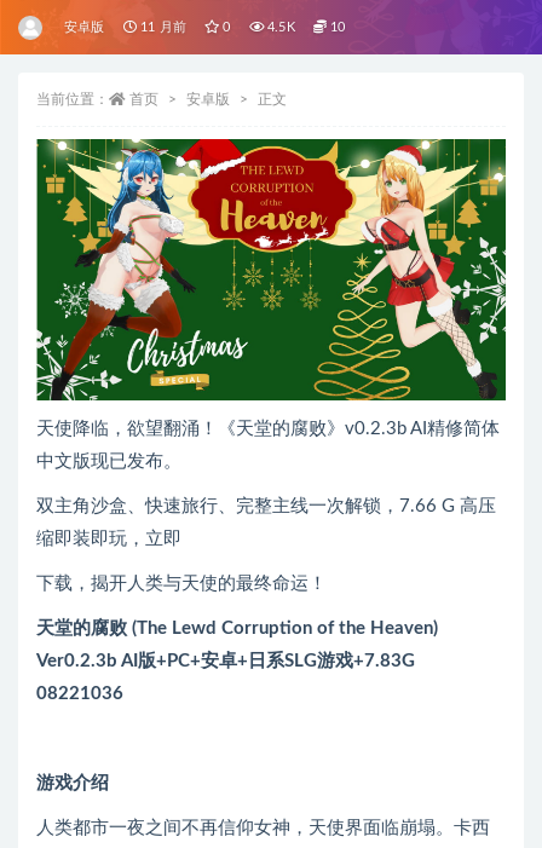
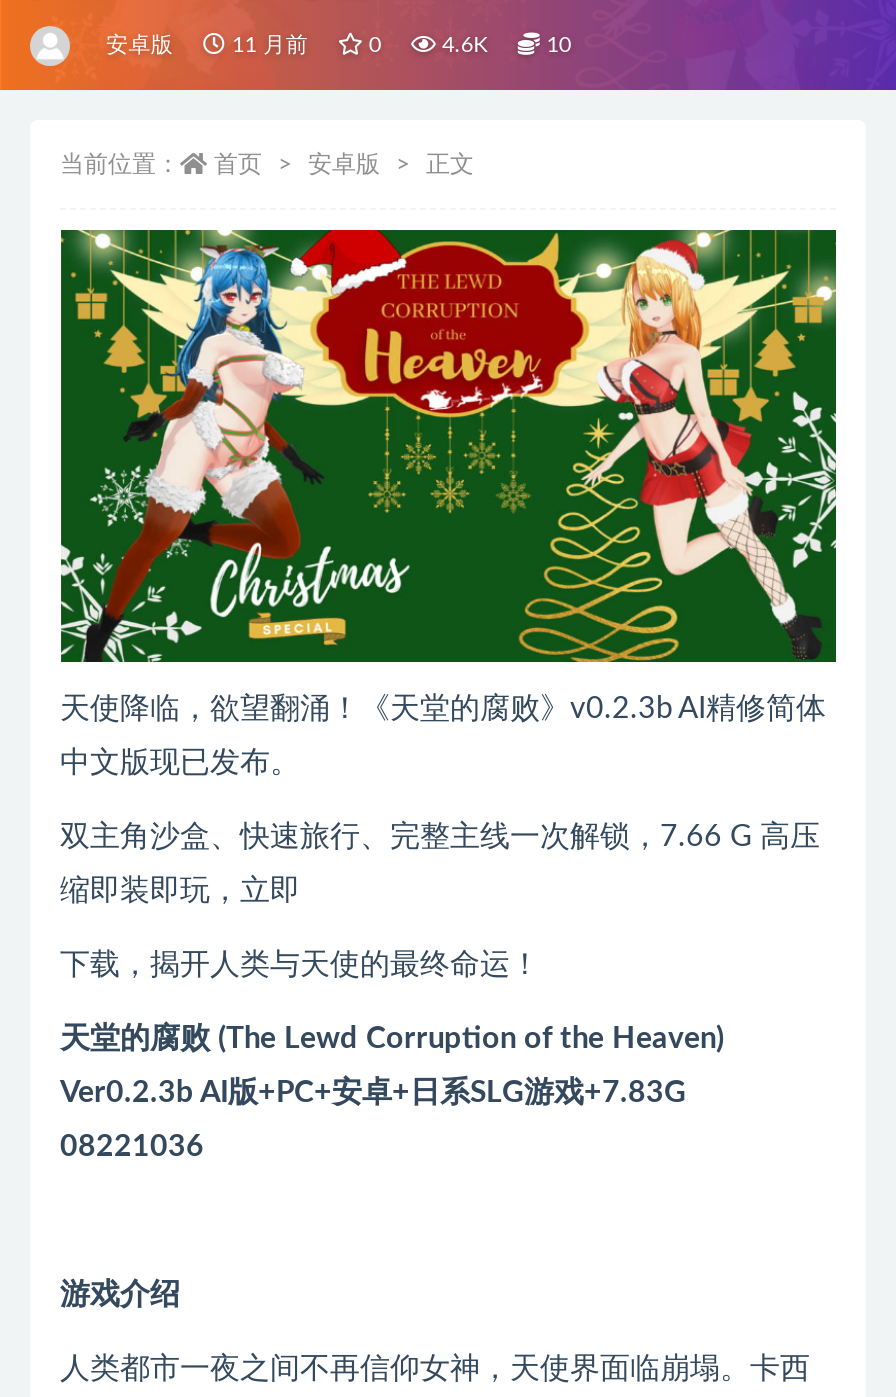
[263,21,295,34] 4.5K -> [436,34,488,56] 4.6K

